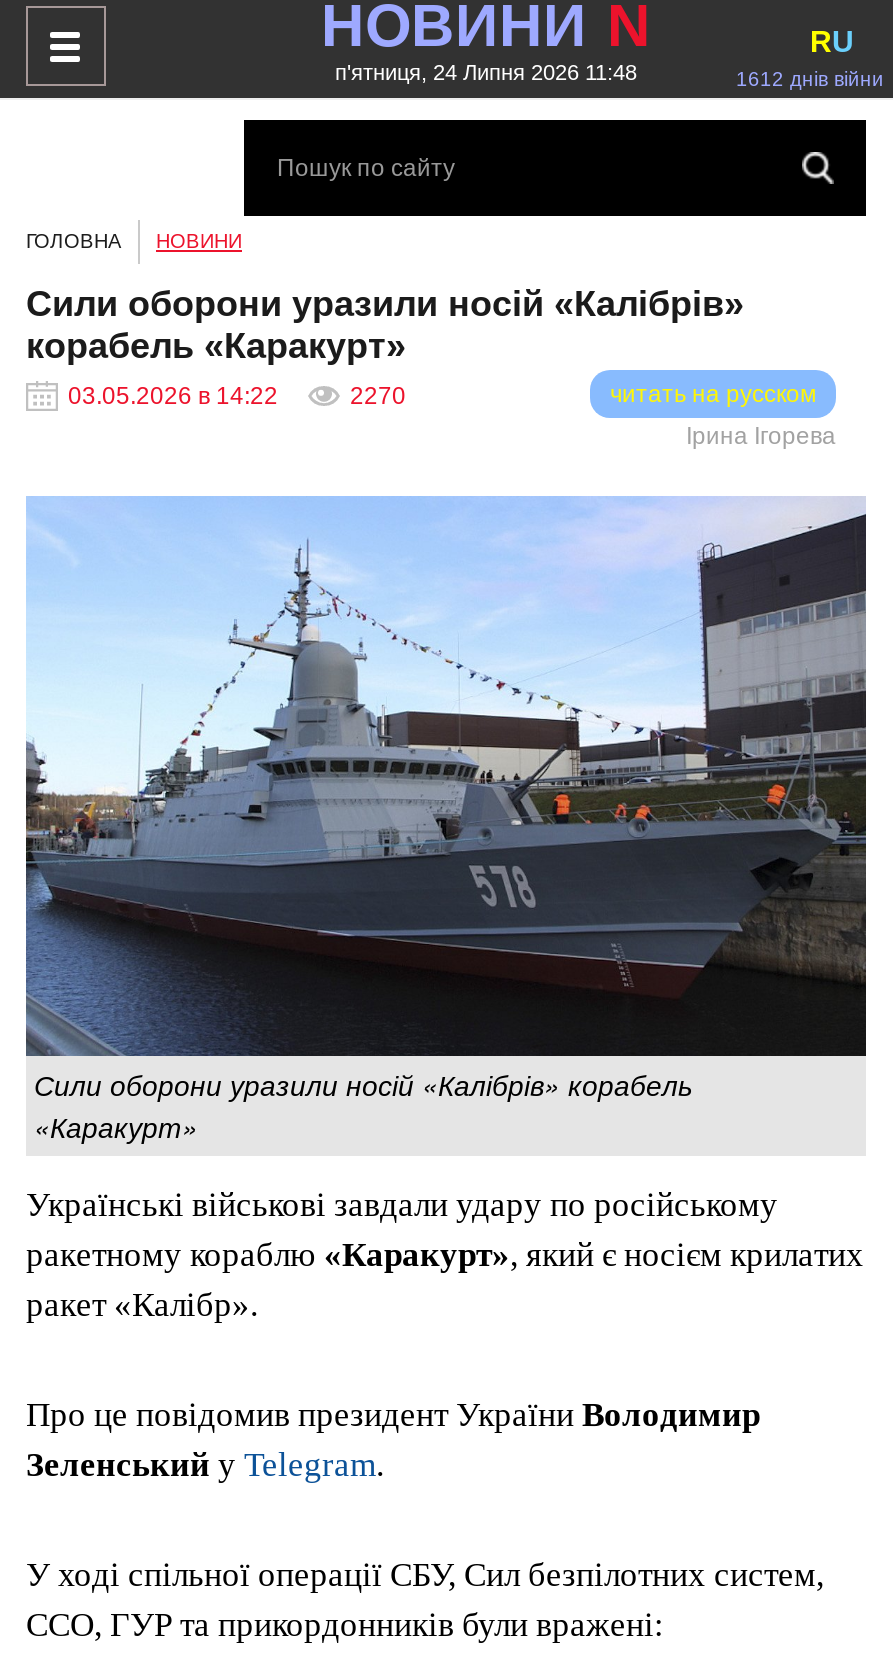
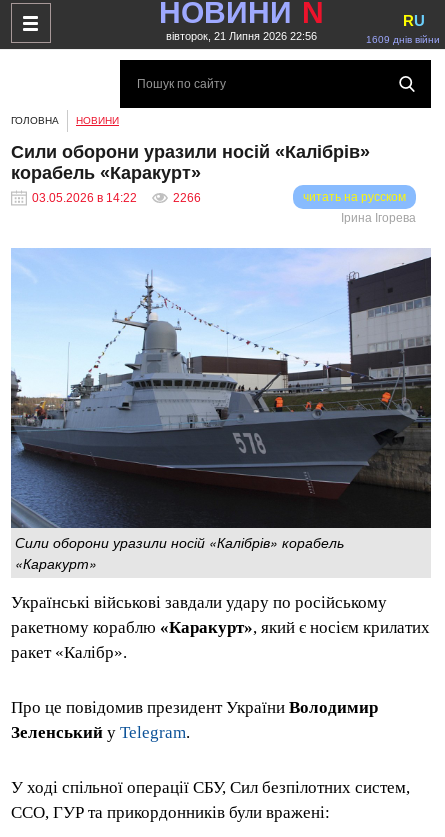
[335,60,637,84] п'ятниця, 24 Липня 2026 11:48 -> [165,30,316,42] вівторок, 21 Липня 2026 22:56
[736,68,884,90] 1612 днів війни -> [366,34,440,45] 1609 днів війни
[350,382,406,410] 2270 -> [173,191,201,205] 2266

